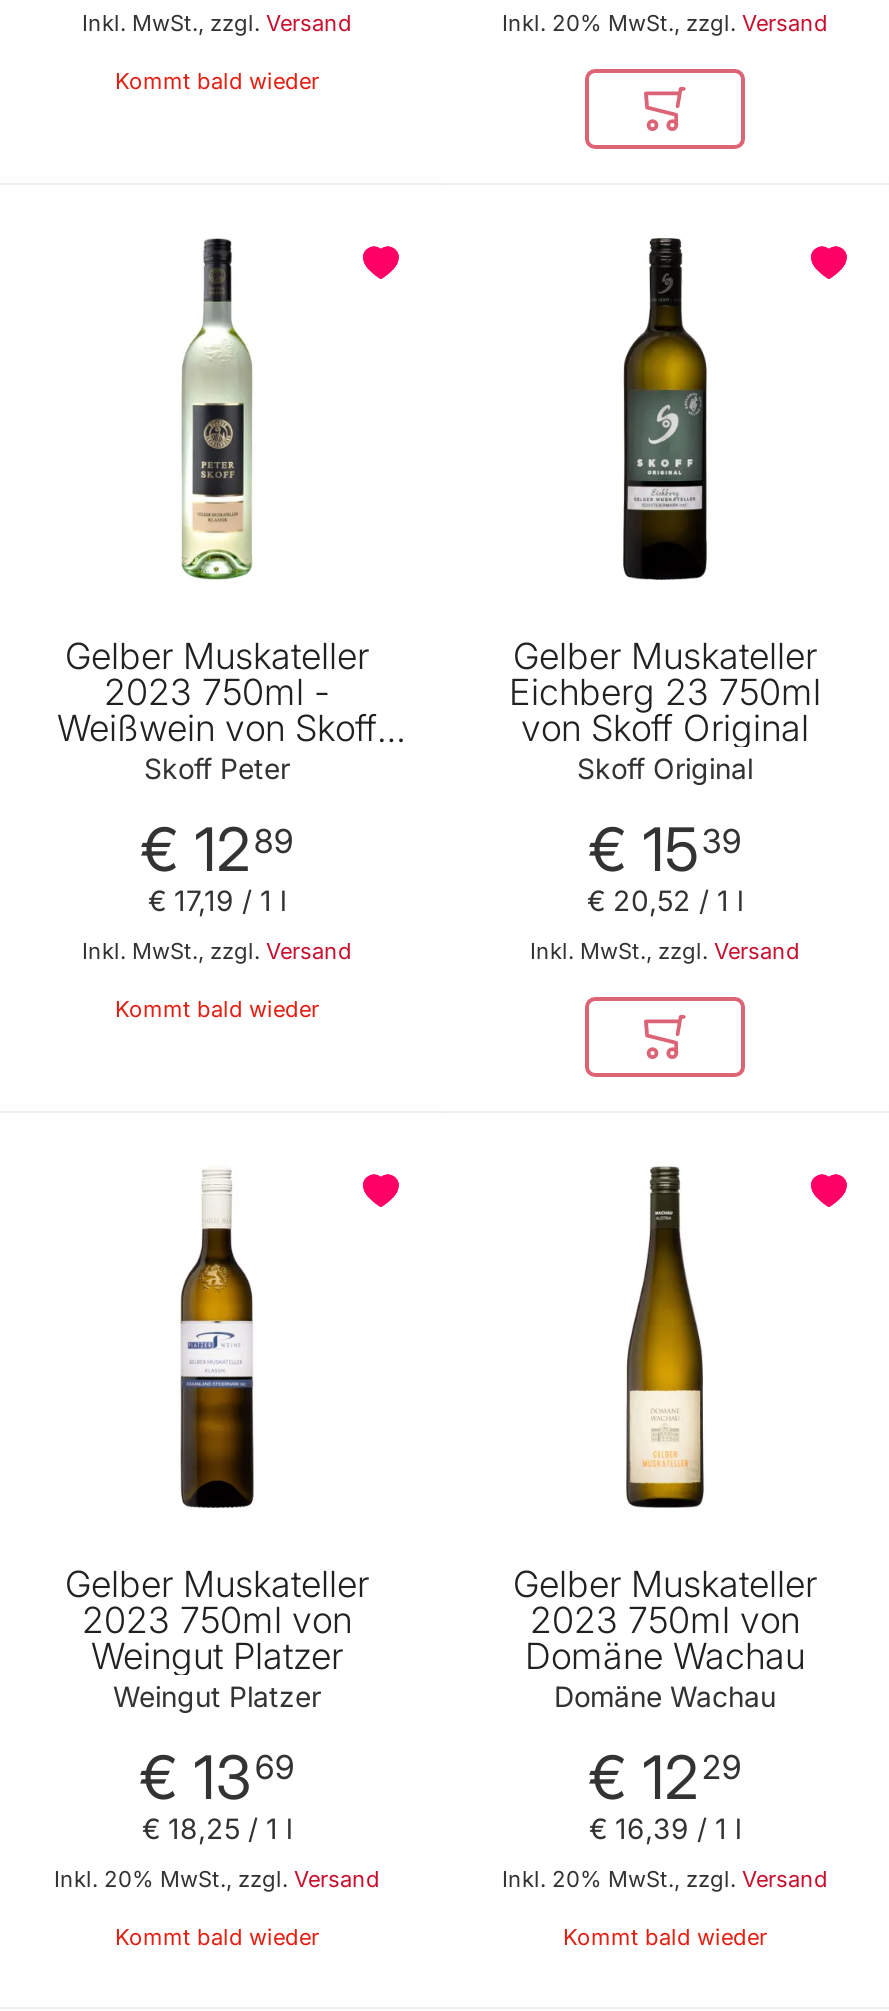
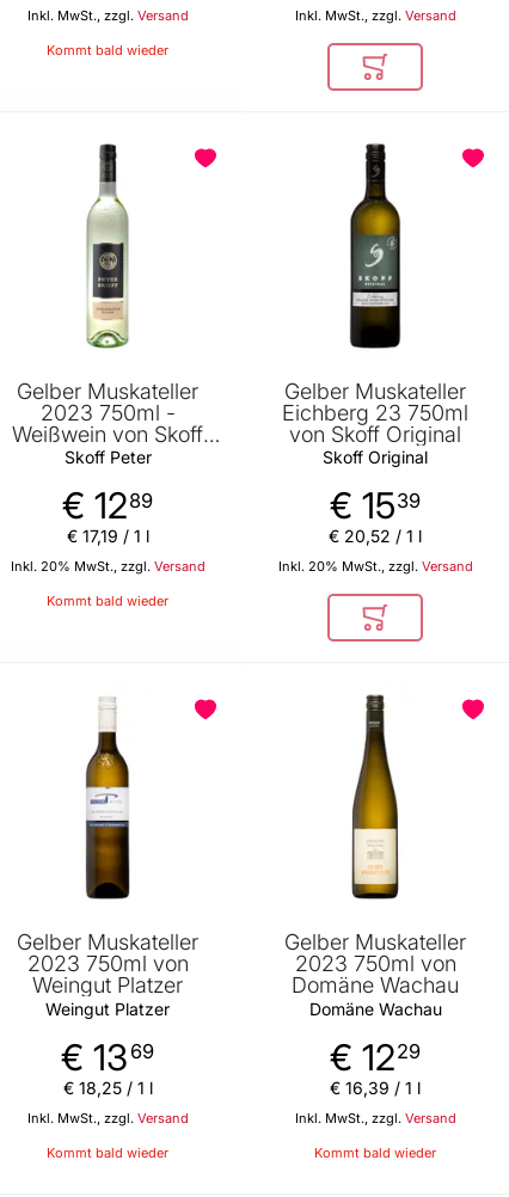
[502,10,828,38] Inkl. 20% MwSt., zzgl. Versand -> [295,7,456,23] Inkl. MwSt., zzgl. Versand
[82,937,352,965] Inkl. MwSt., zzgl. Versand -> [10,558,205,575] Inkl. 20% MwSt., zzgl. Versand
[530,937,800,965] Inkl. MwSt., zzgl. Versand -> [278,558,473,575] Inkl. 20% MwSt., zzgl. Versand
[54,1865,380,1893] Inkl. 20% MwSt., zzgl. Versand -> [27,1110,188,1126] Inkl. MwSt., zzgl. Versand
[502,1865,828,1893] Inkl. 20% MwSt., zzgl. Versand -> [295,1110,456,1126] Inkl. MwSt., zzgl. Versand

